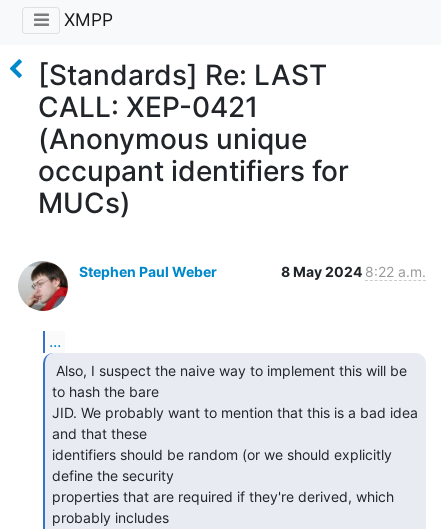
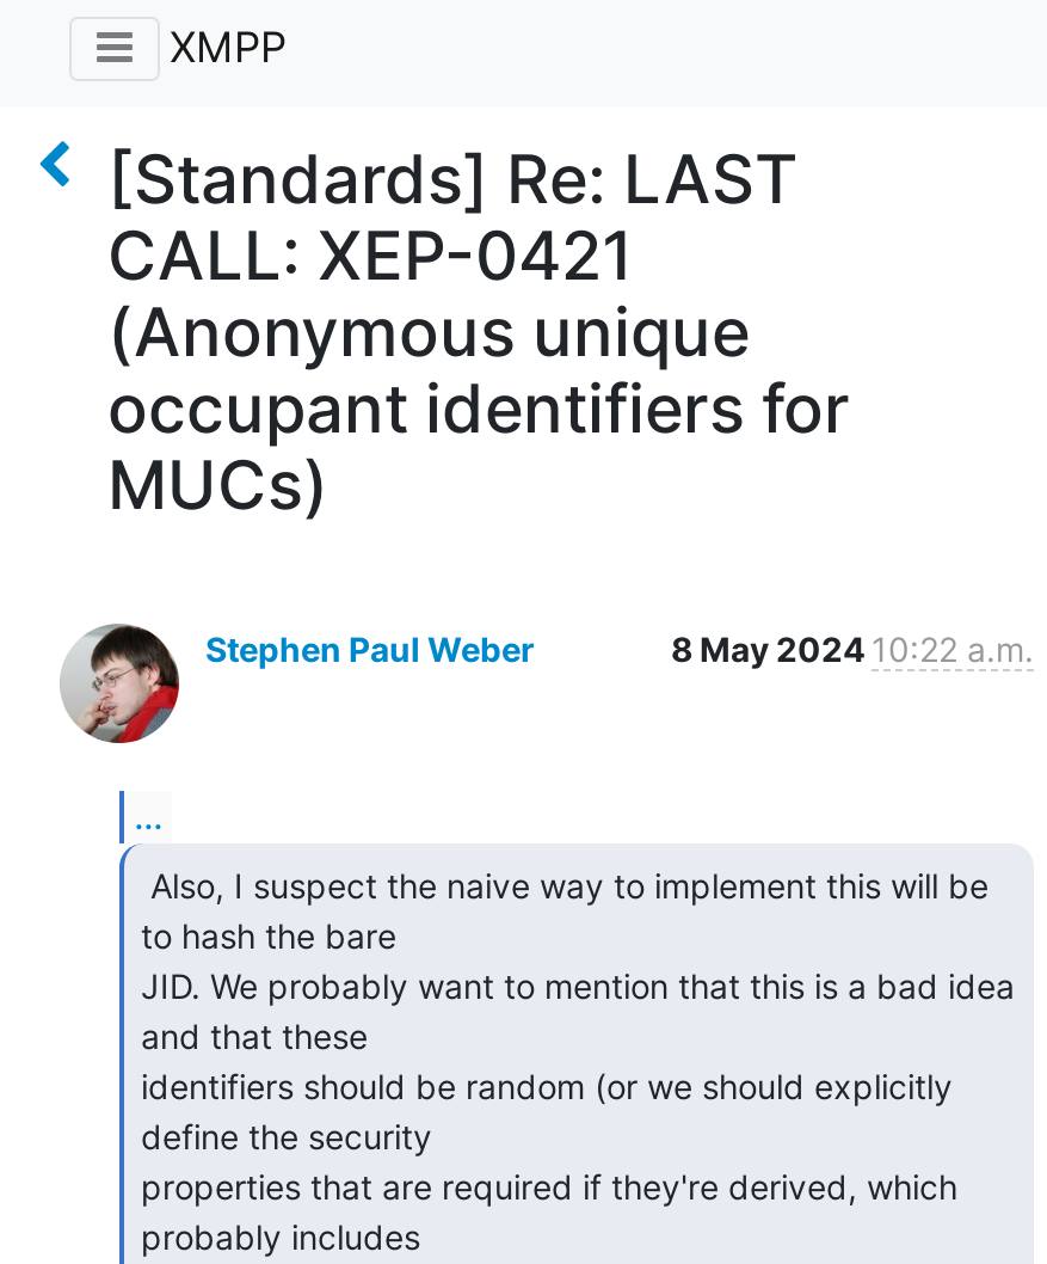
[281,263,426,280] 8 May 2024 8:22 a.m. -> [671,628,1034,669] 8 May 2024 10:22 a.m.

